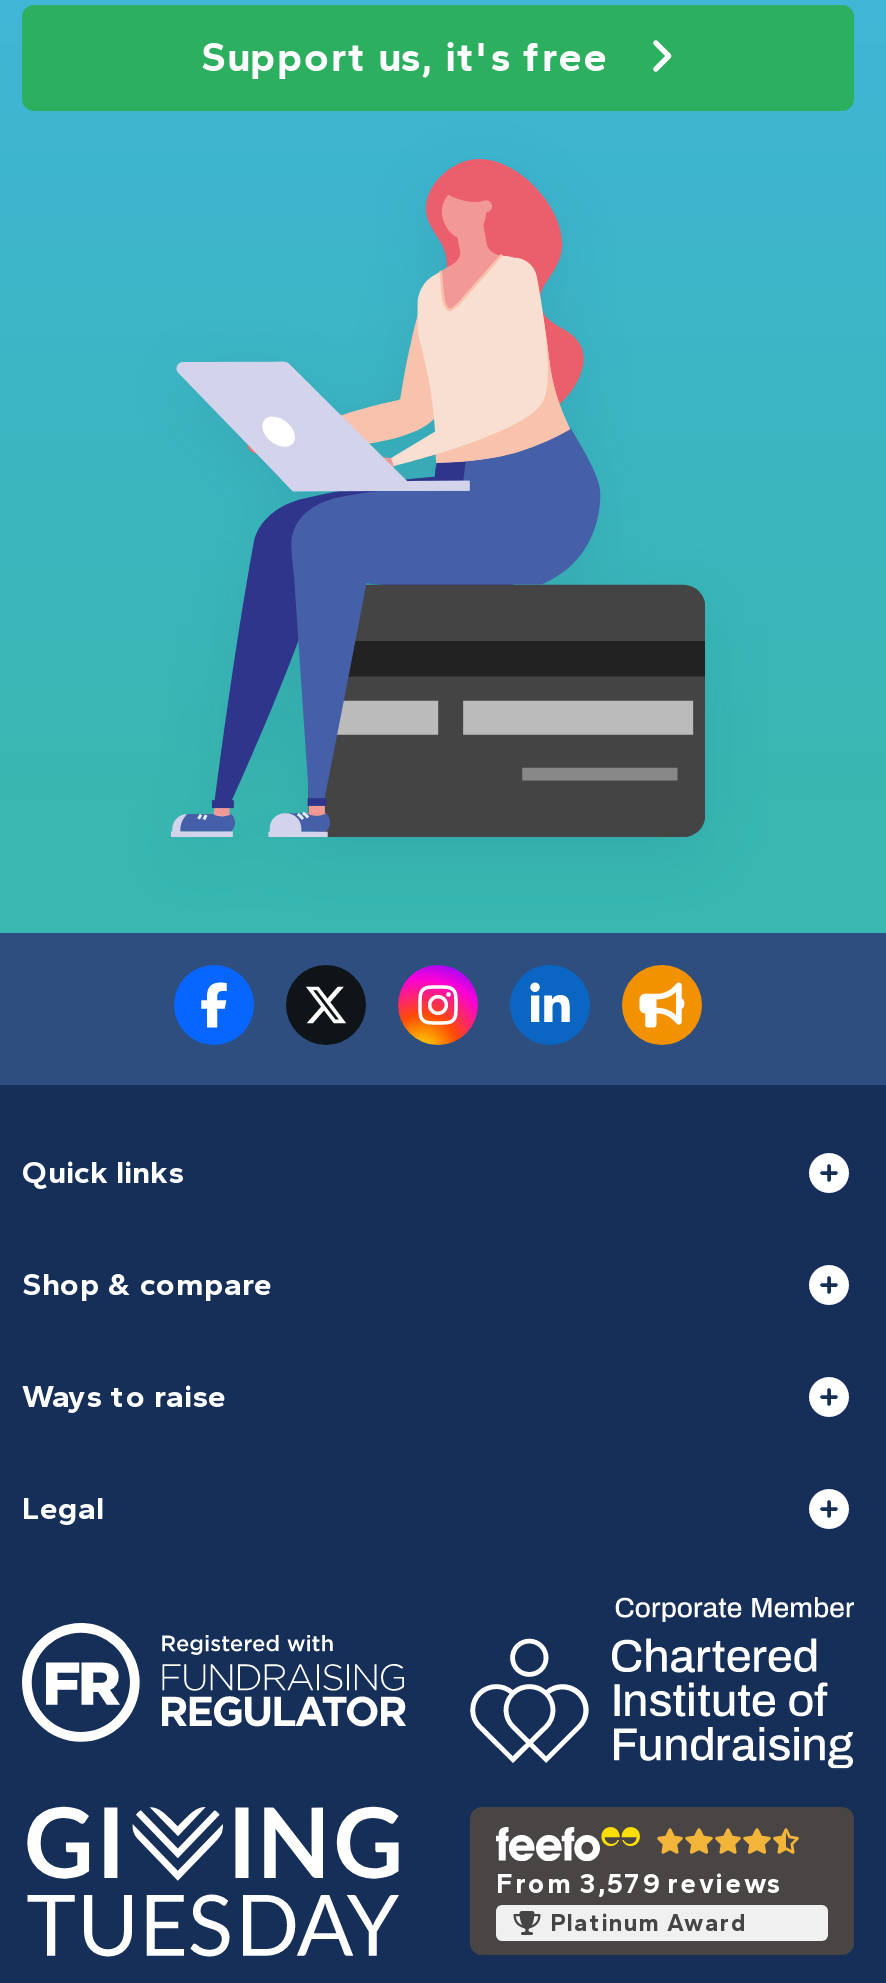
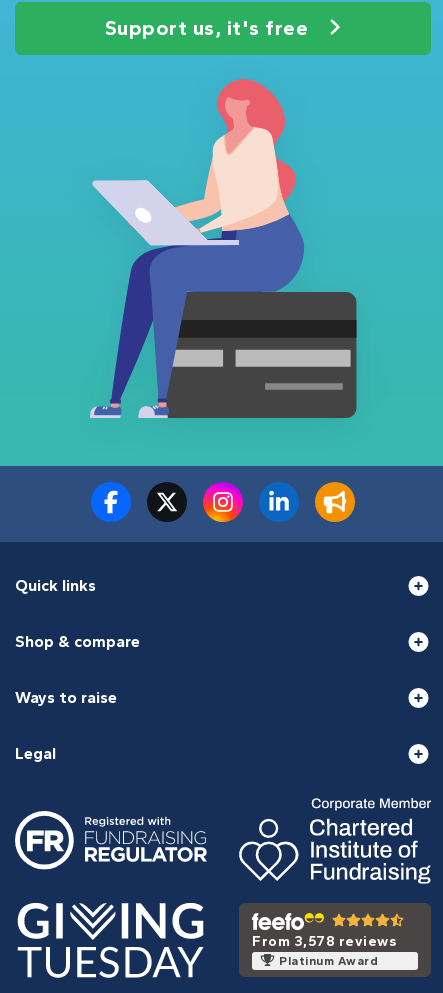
[496,1867,782,1901] From 3,579 reviews -> [252,933,396,950] From 3,578 reviews

